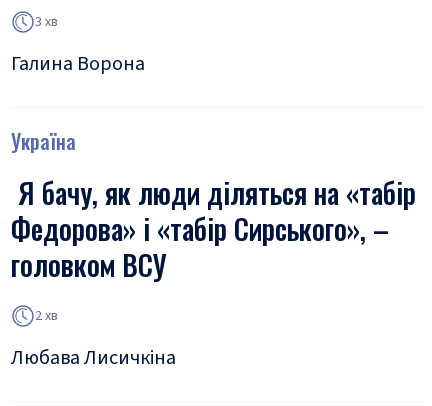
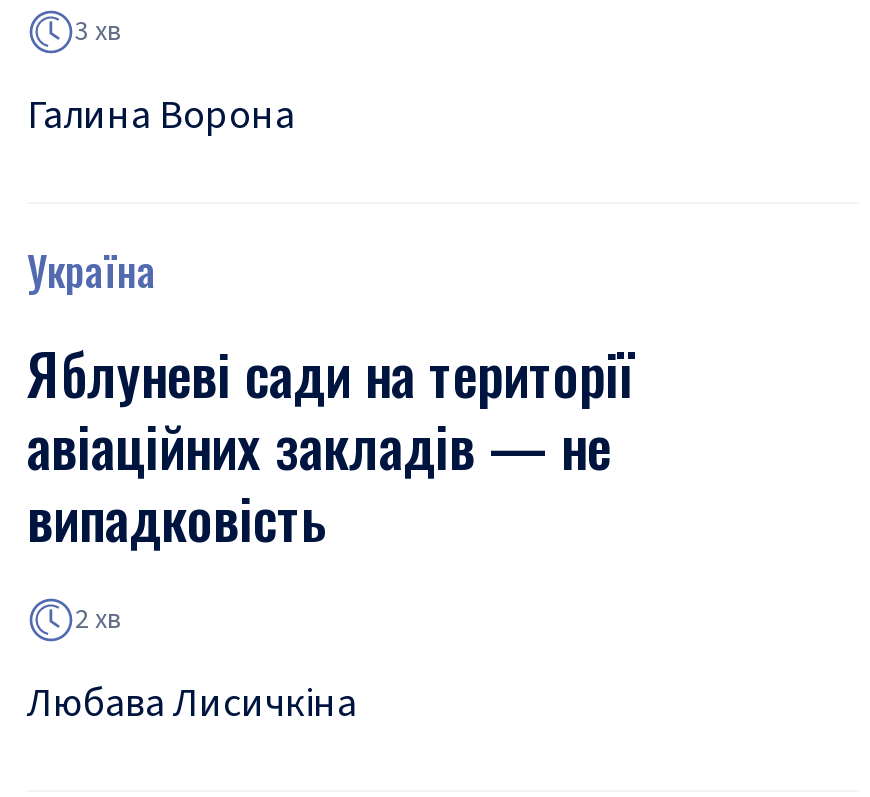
[11,172,416,285] Я бачу, як люди діляться на «табір | Федорова» і «табір Сирського», – | головком ВСУ -> [27,332,633,558] Яблуневі сади на території | авіаційних закладів — не | випадковість

